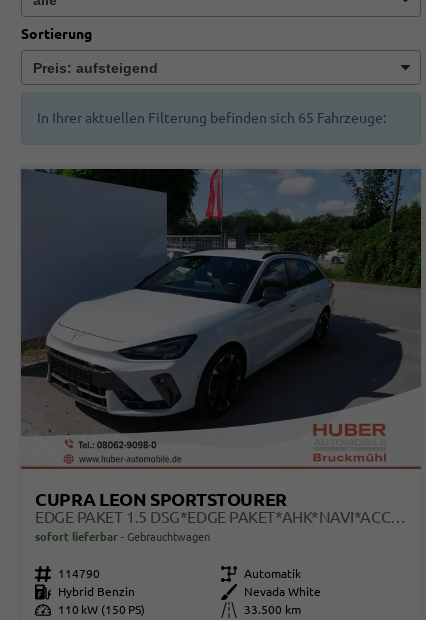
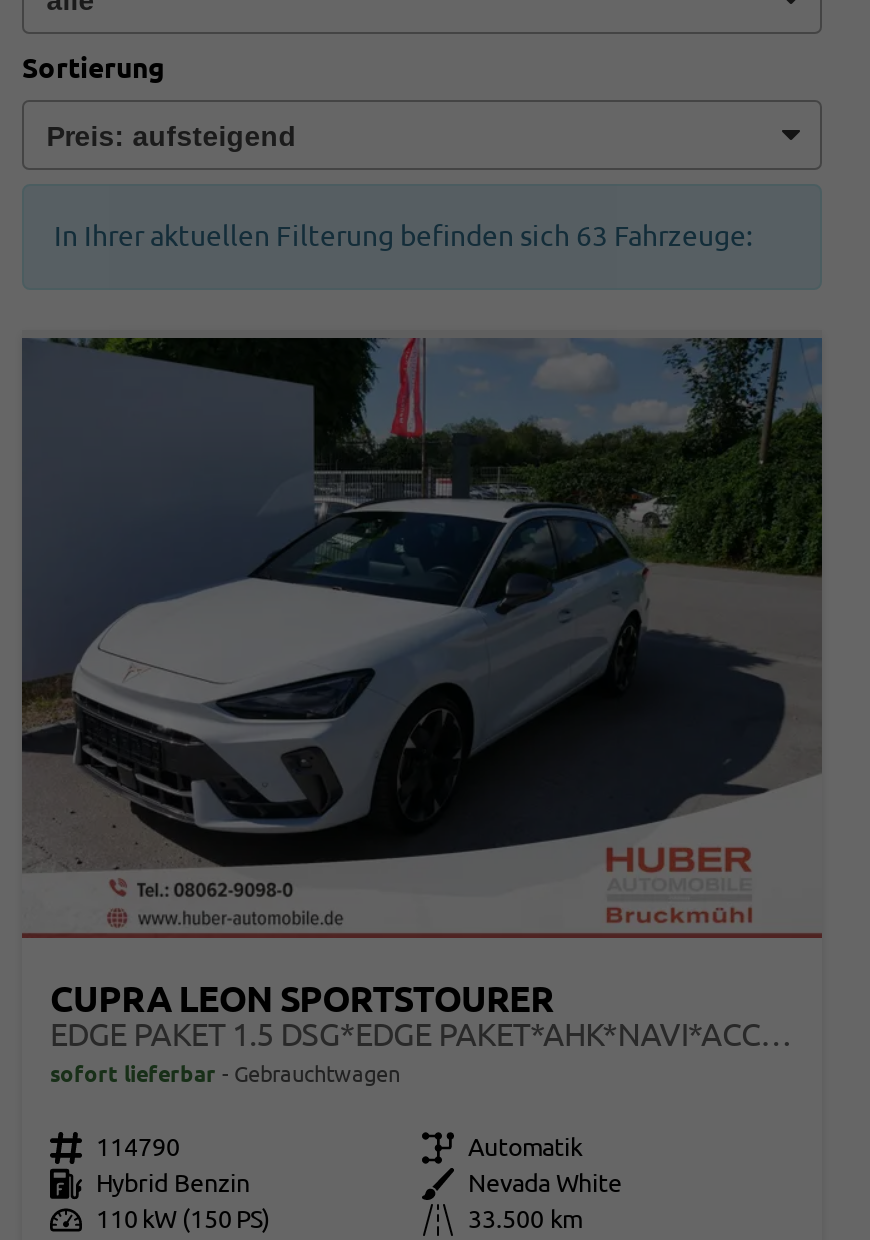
[37,110,386,126] In Ihrer aktuellen Filterung befinden sich 65 Fahrzeuge: -> [54,221,752,253] In Ihrer aktuellen Filterung befinden sich 63 Fahrzeuge:

